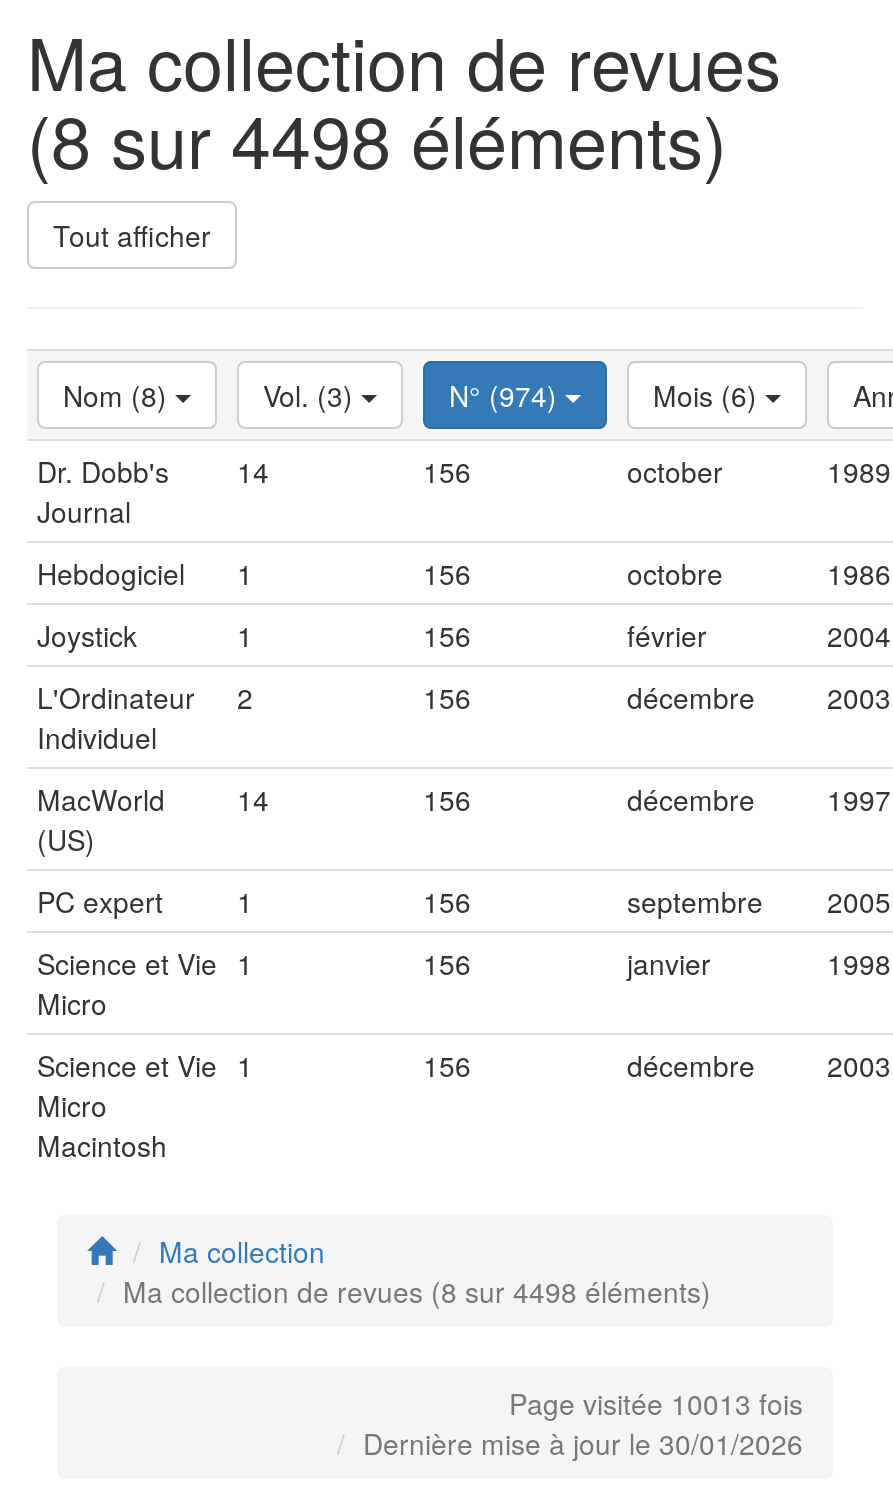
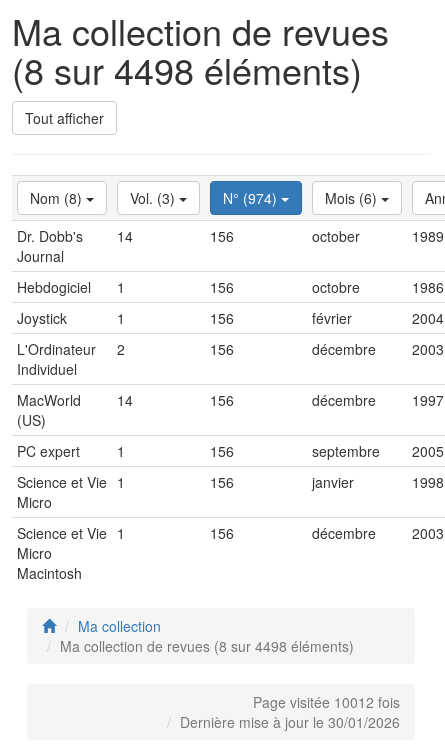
[509,1383,803,1423] Page visitée 10013 fois -> [253,692,400,712] Page visitée 10012 fois

